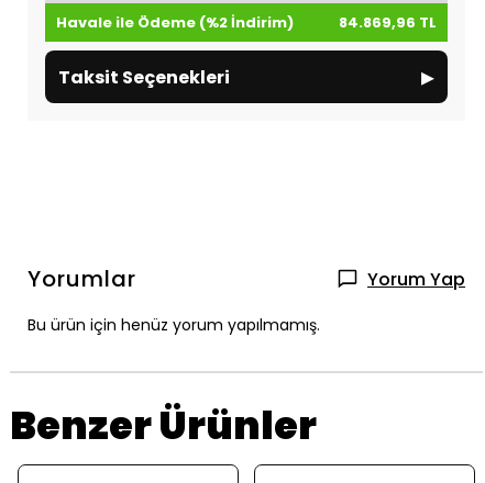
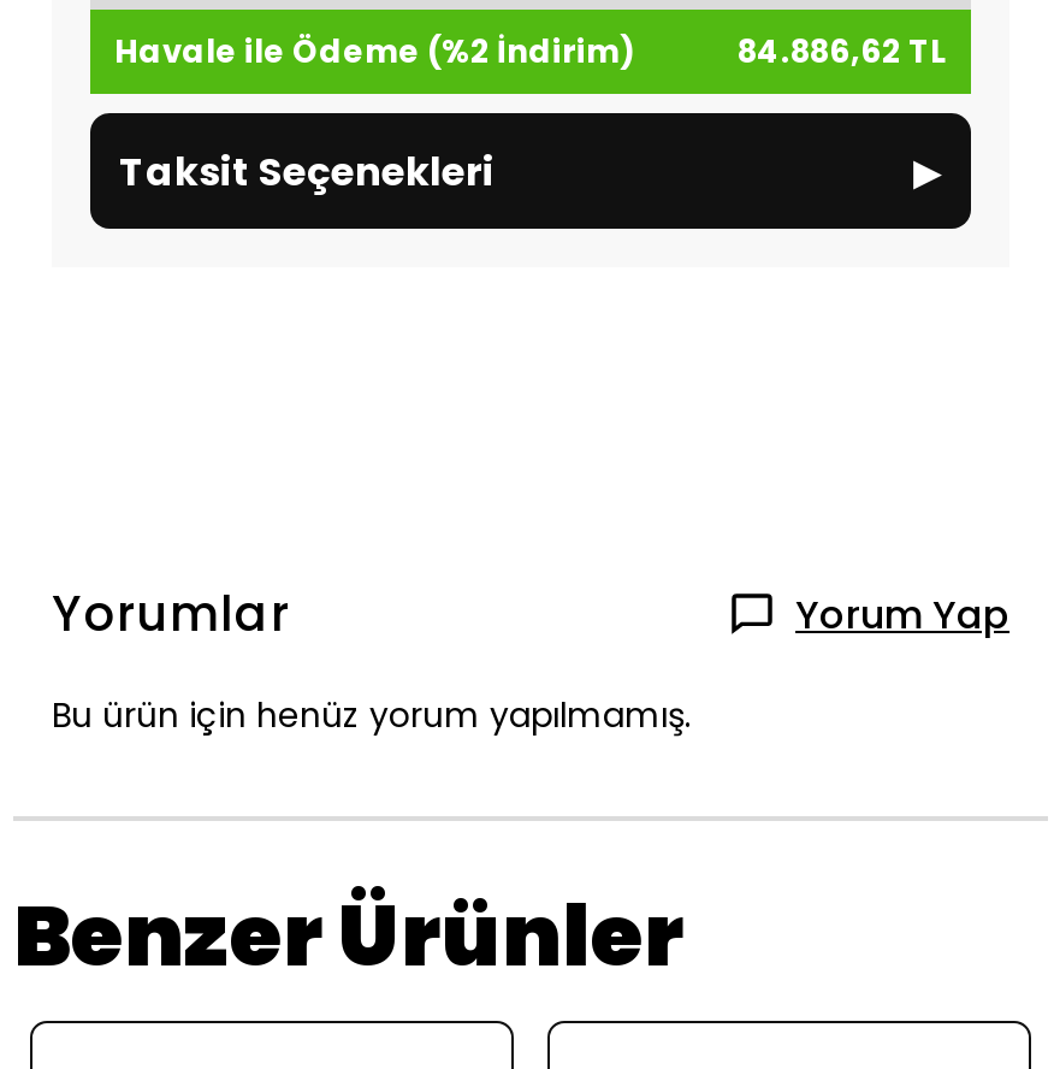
[339,12,437,33] 84.869,96 TL -> [738,29,947,75] 84.886,62 TL

